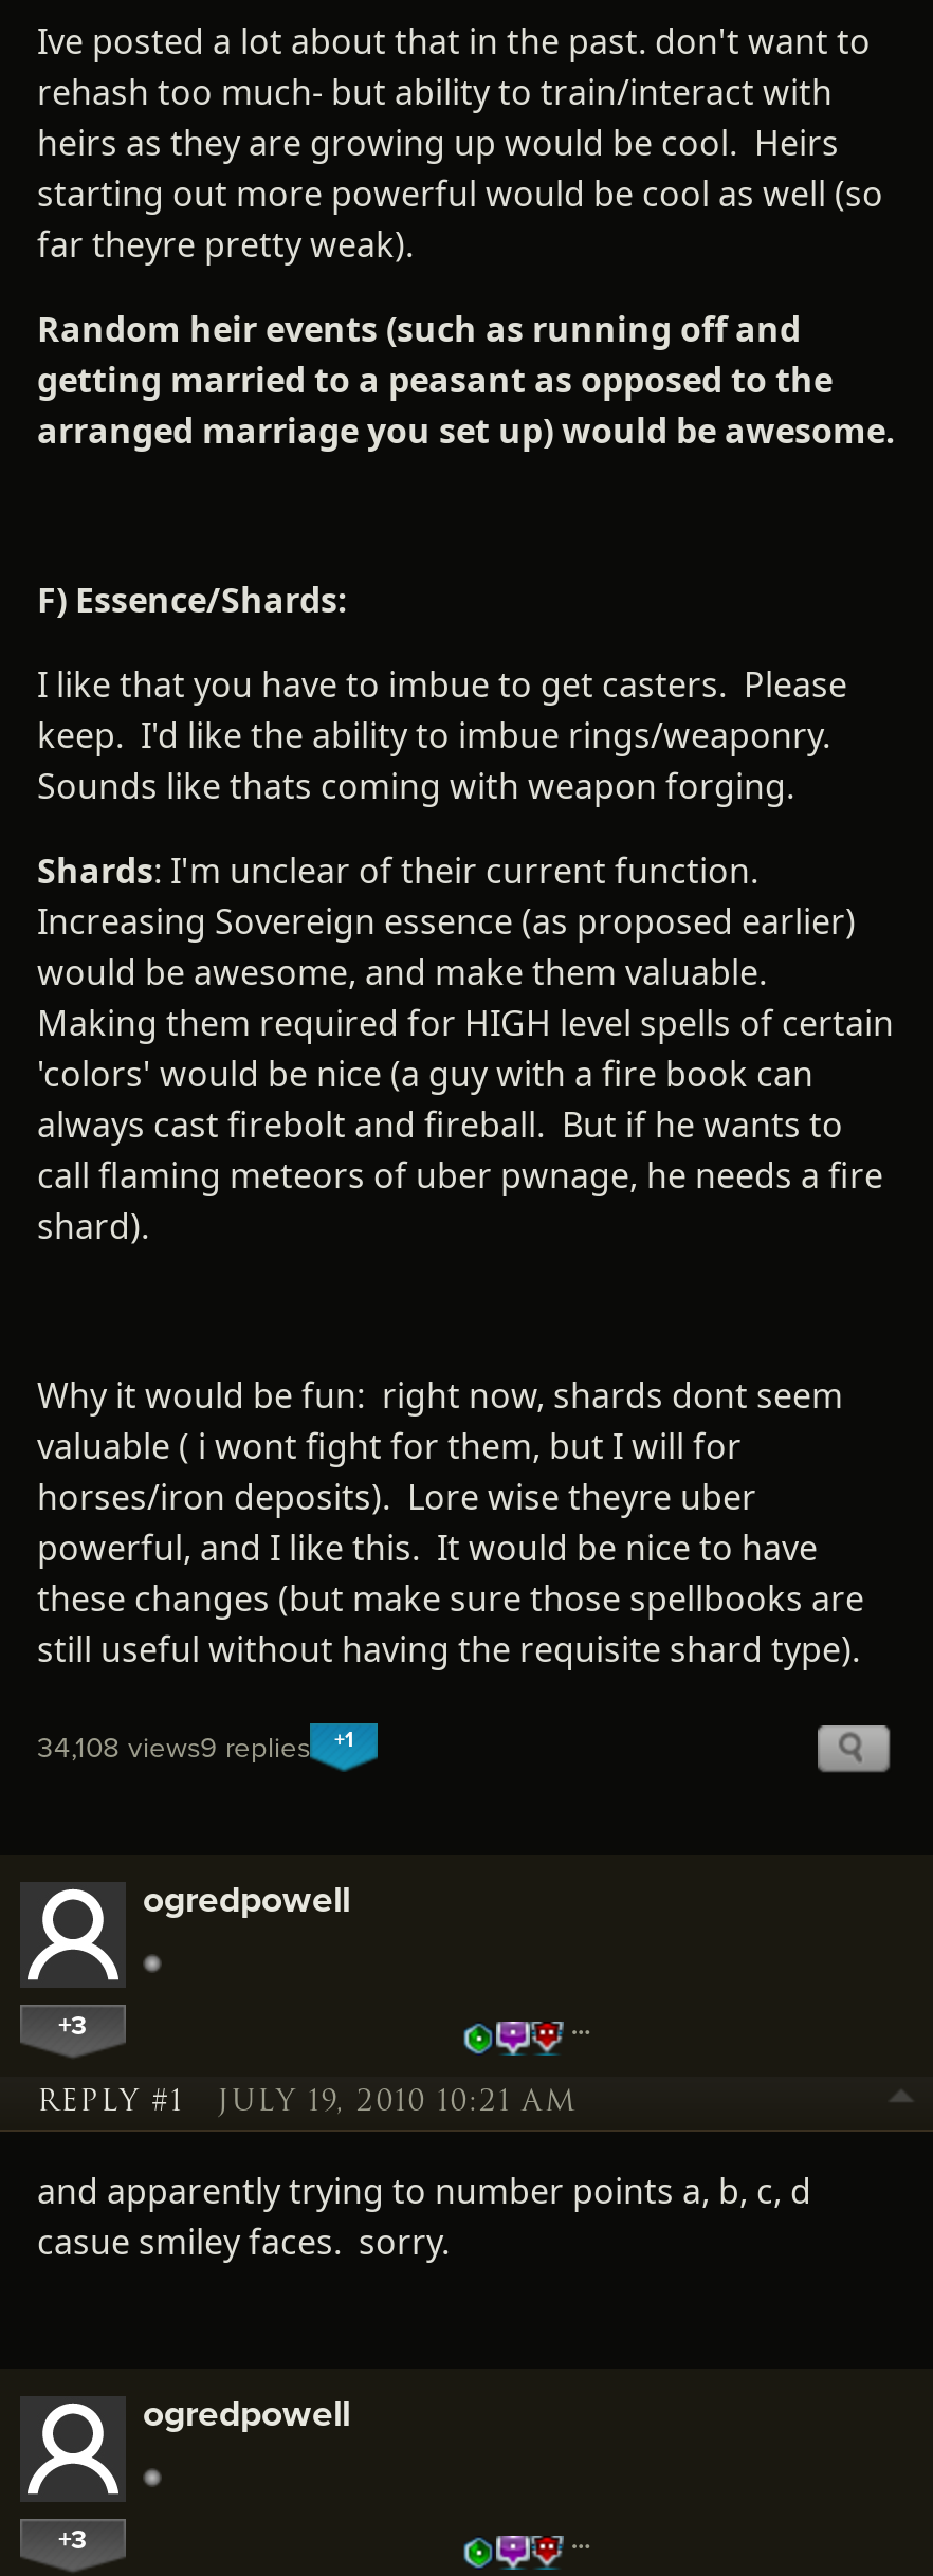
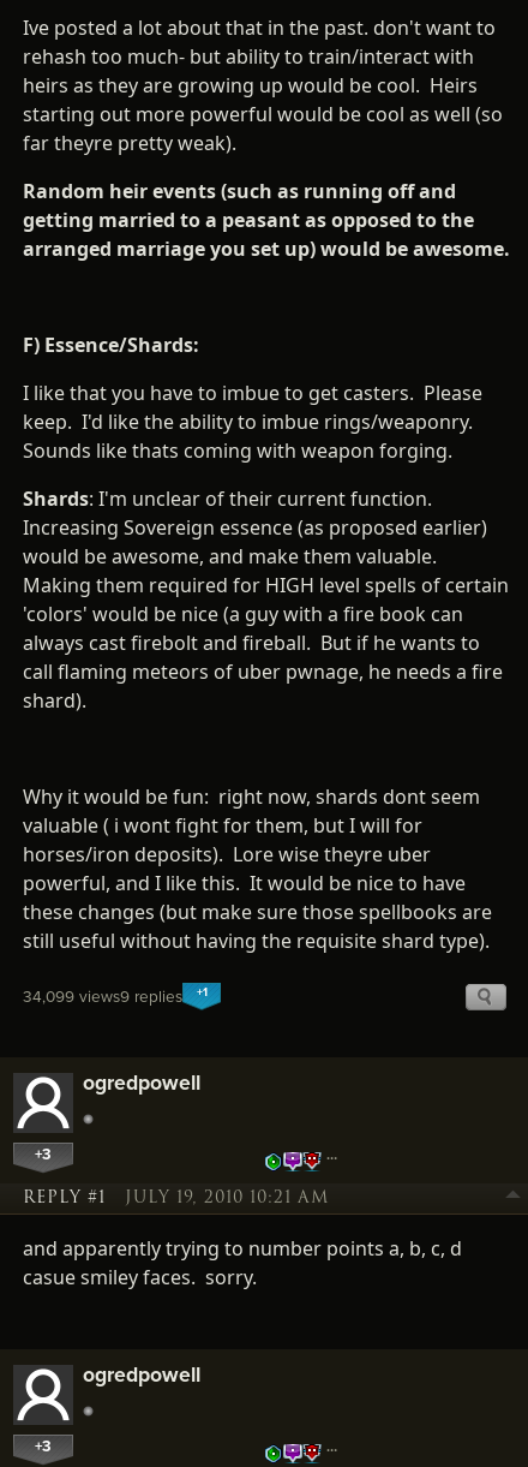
[37,1726,310,1766] 34,108 views9 replies -> [23,984,182,1007] 34,099 views9 replies

